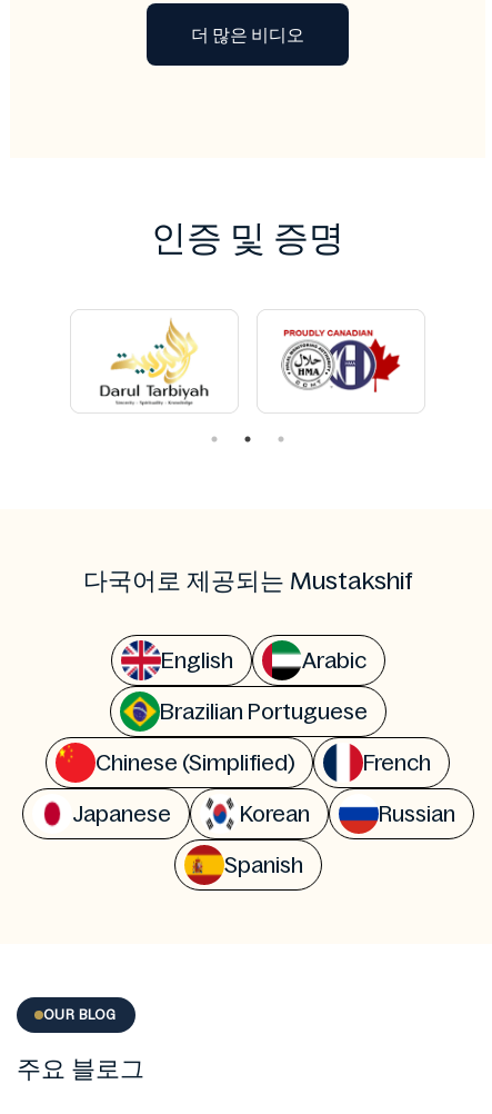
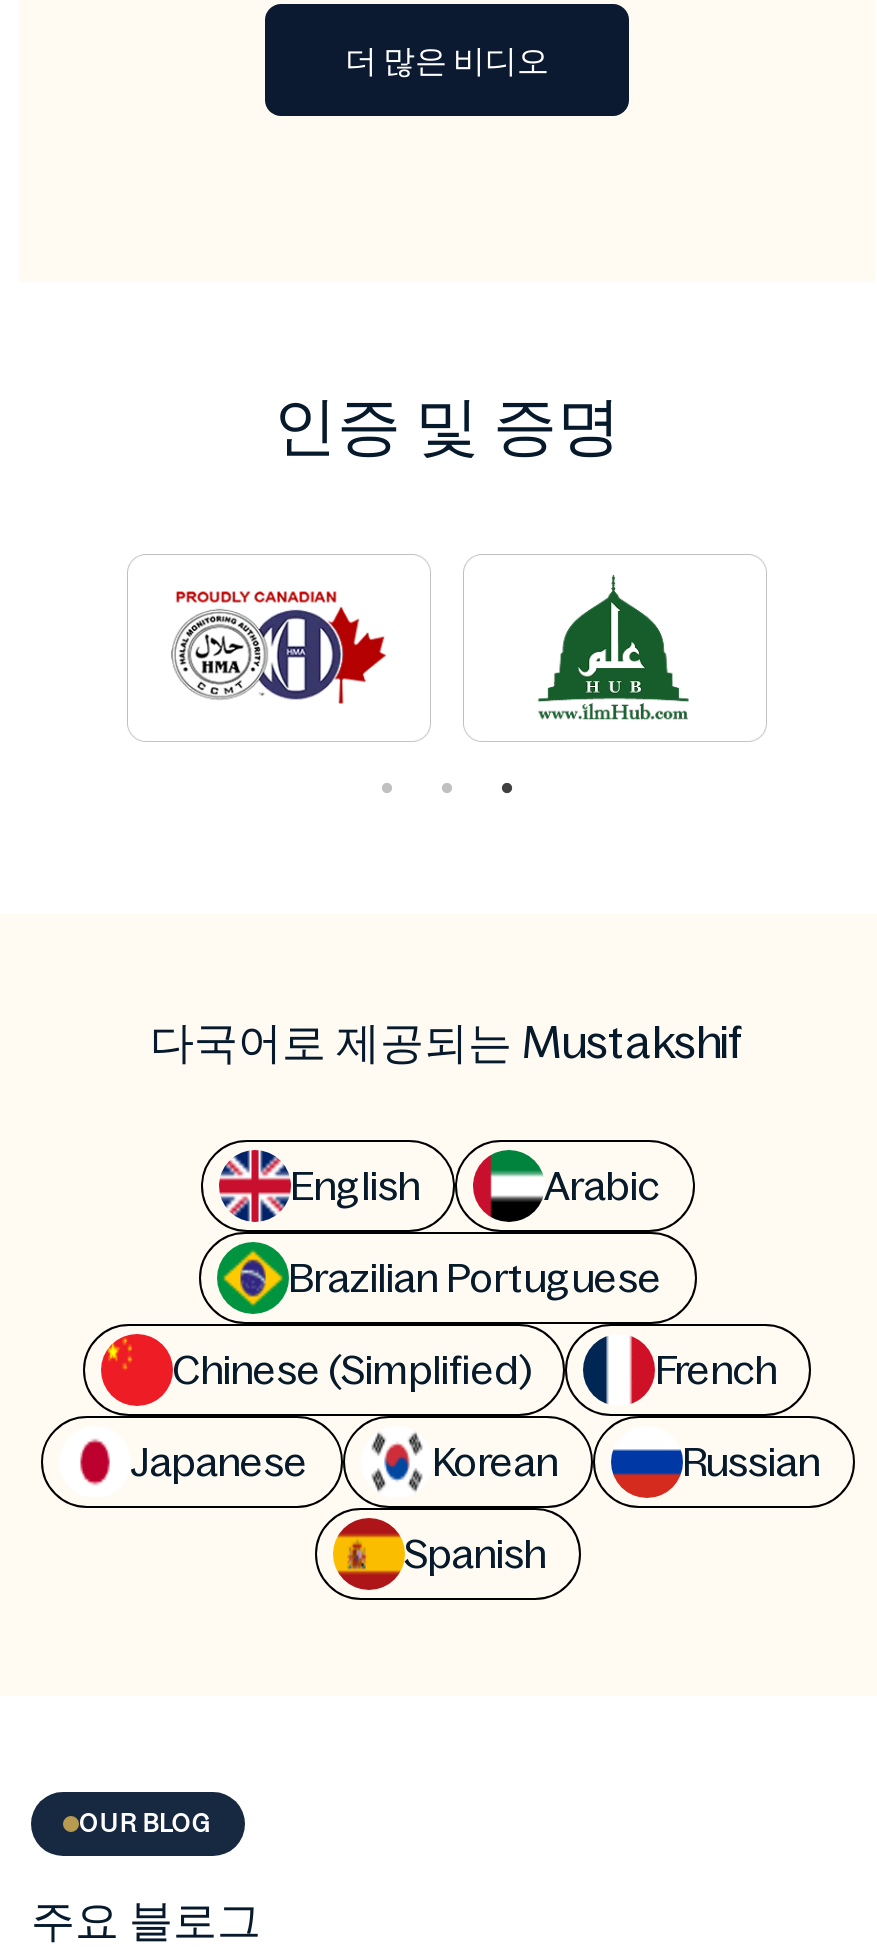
[96,319,212,406] [image] -> [171,576,387,726] [image]
[281,322,401,401] [image] -> [509,574,719,722] [image]

